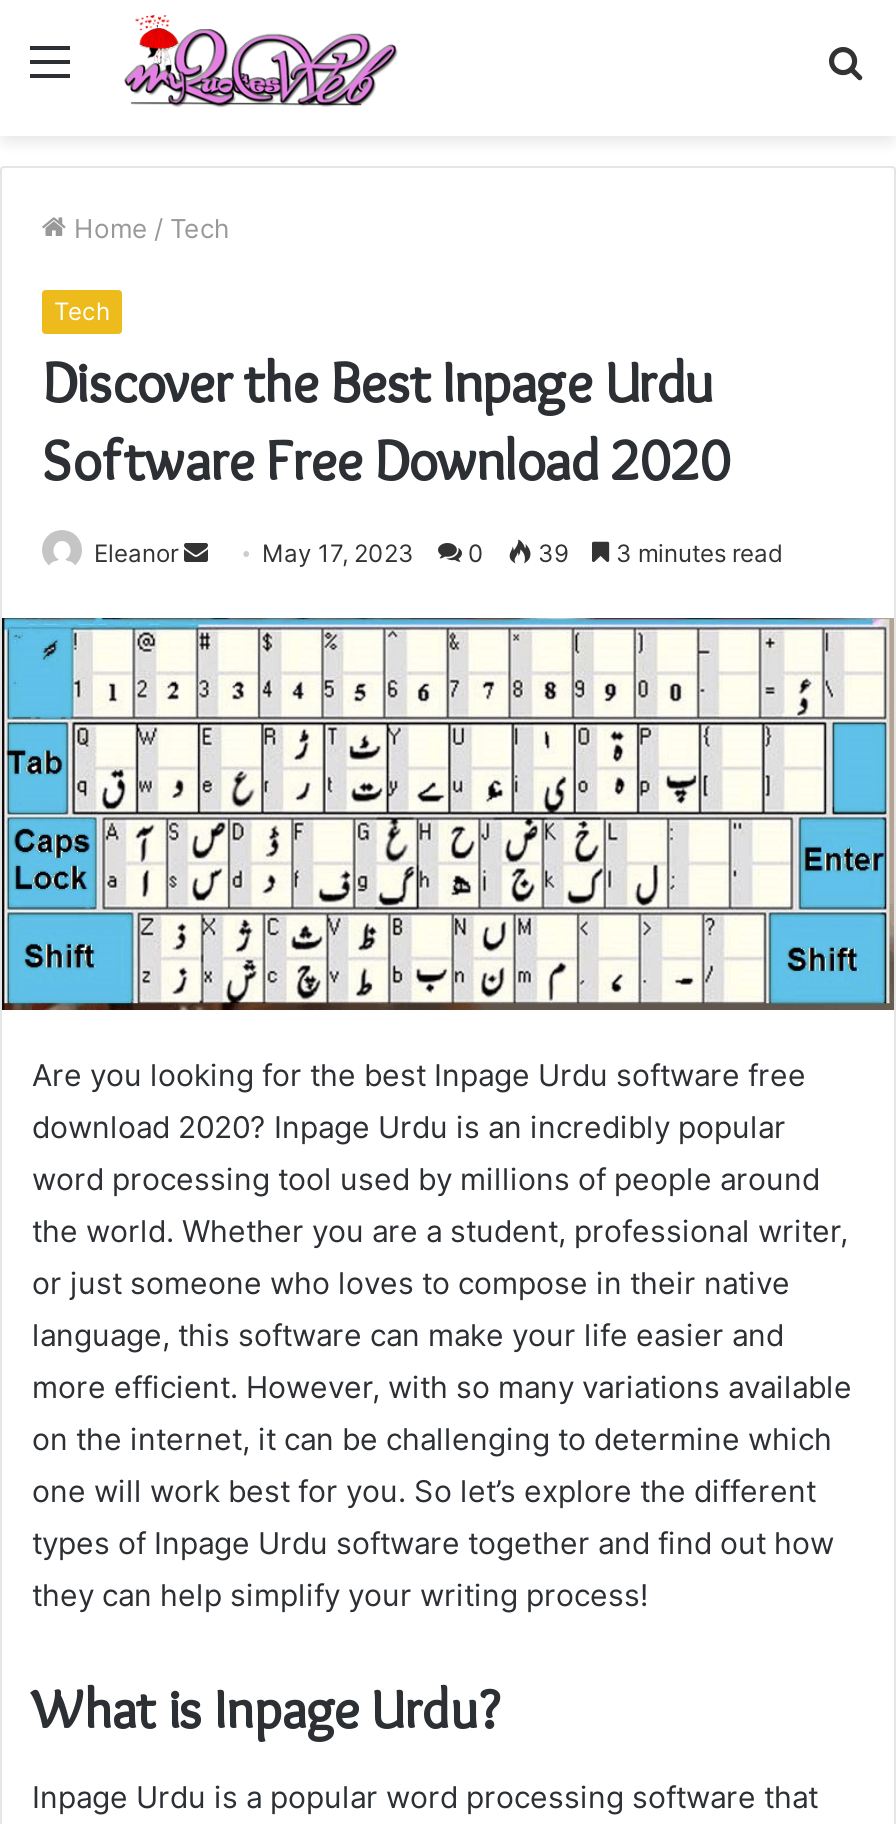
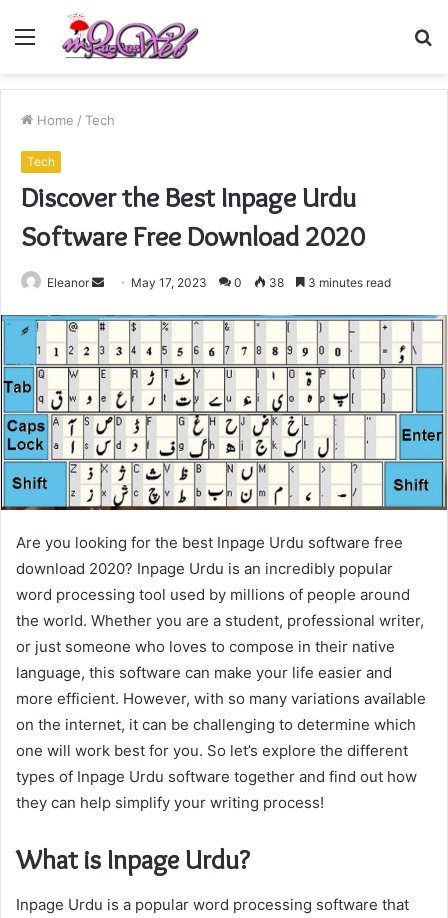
[532,538,568,568] 39 -> [266,275,284,290] 38

